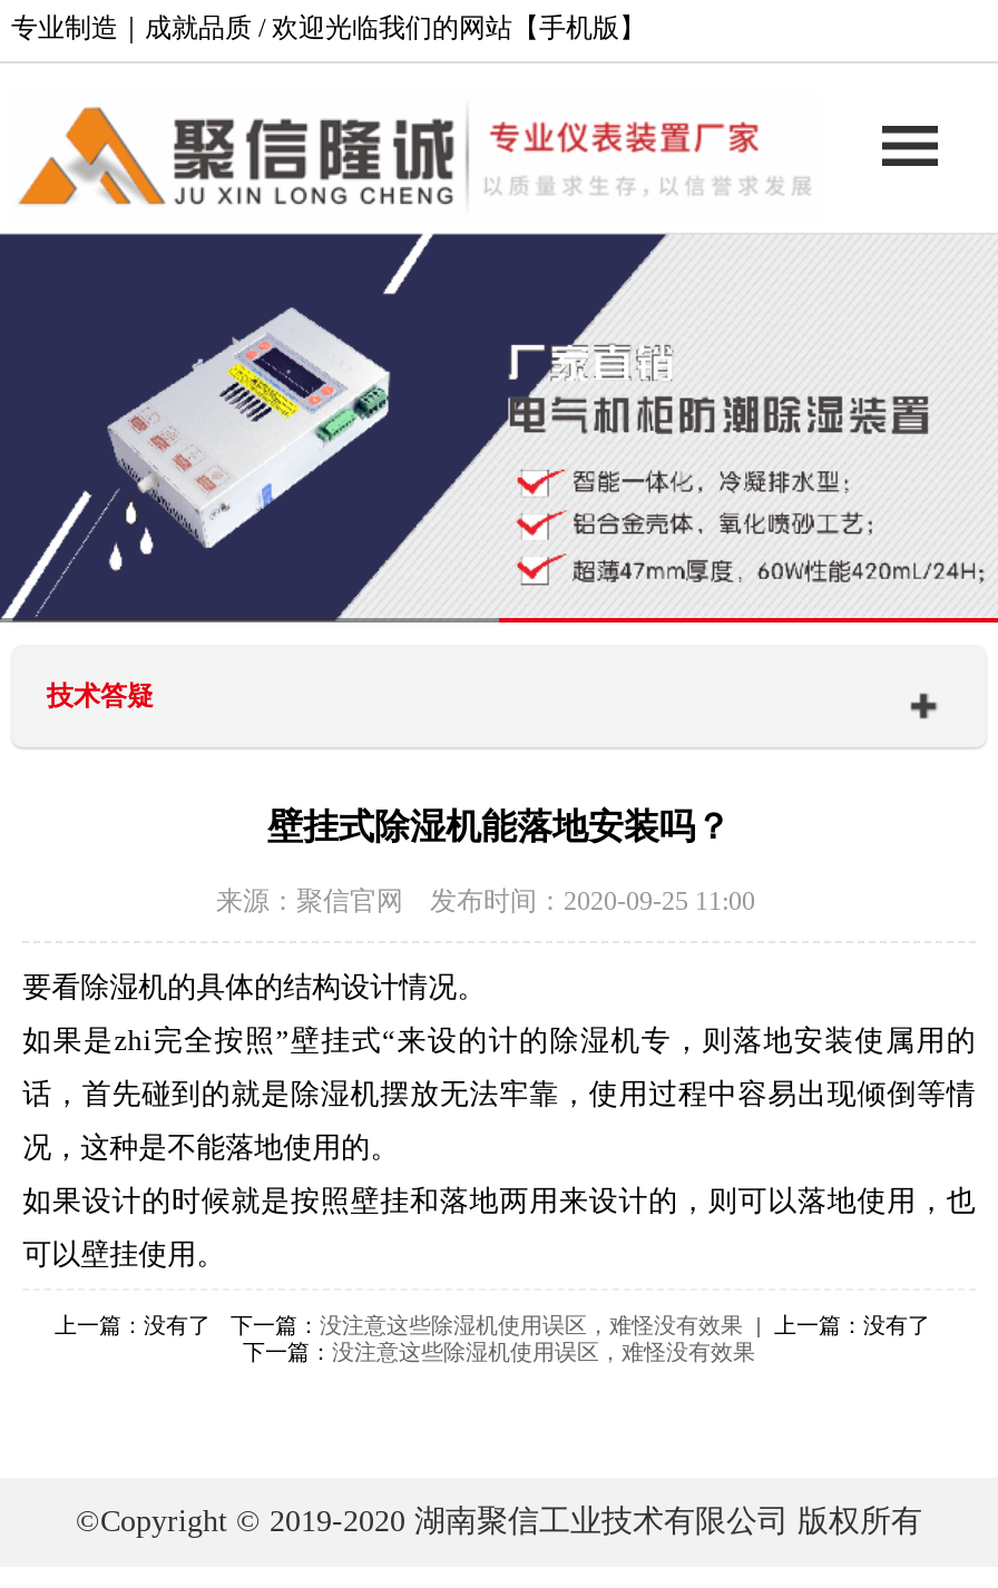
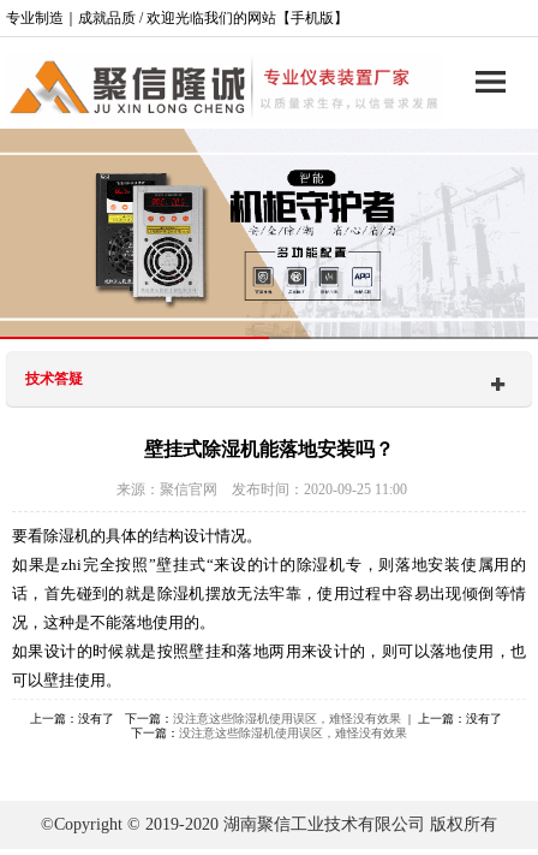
[7,233,991,625] [image] -> [4,129,534,340] [image]

